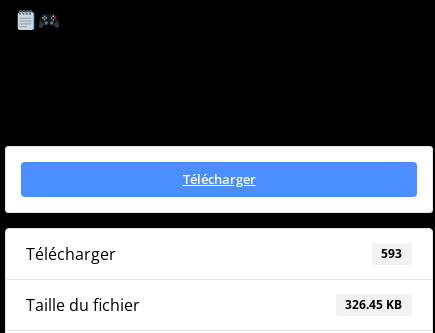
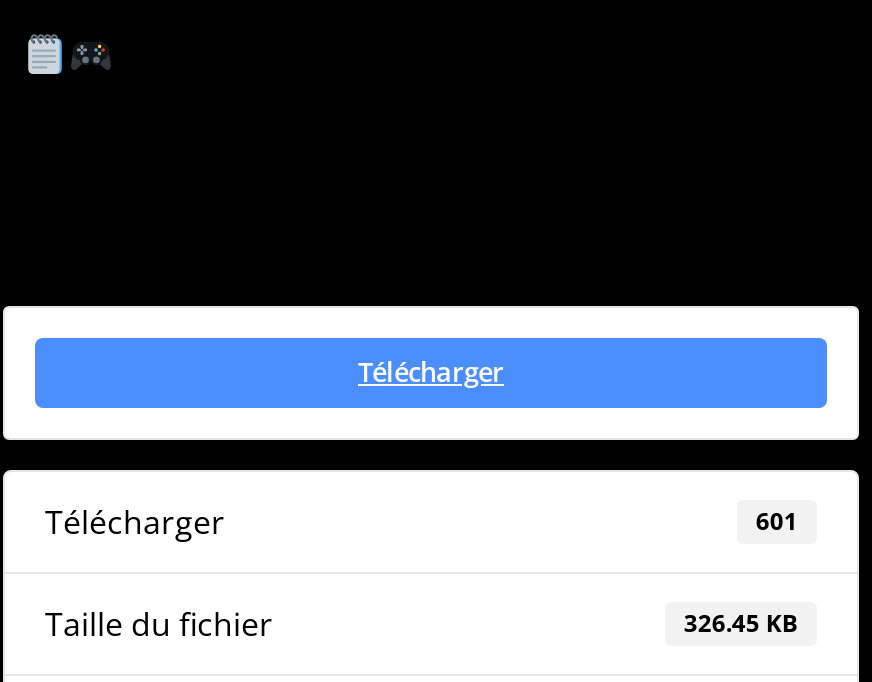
[381,245,402,262] 593 -> [756,504,798,538] 601

